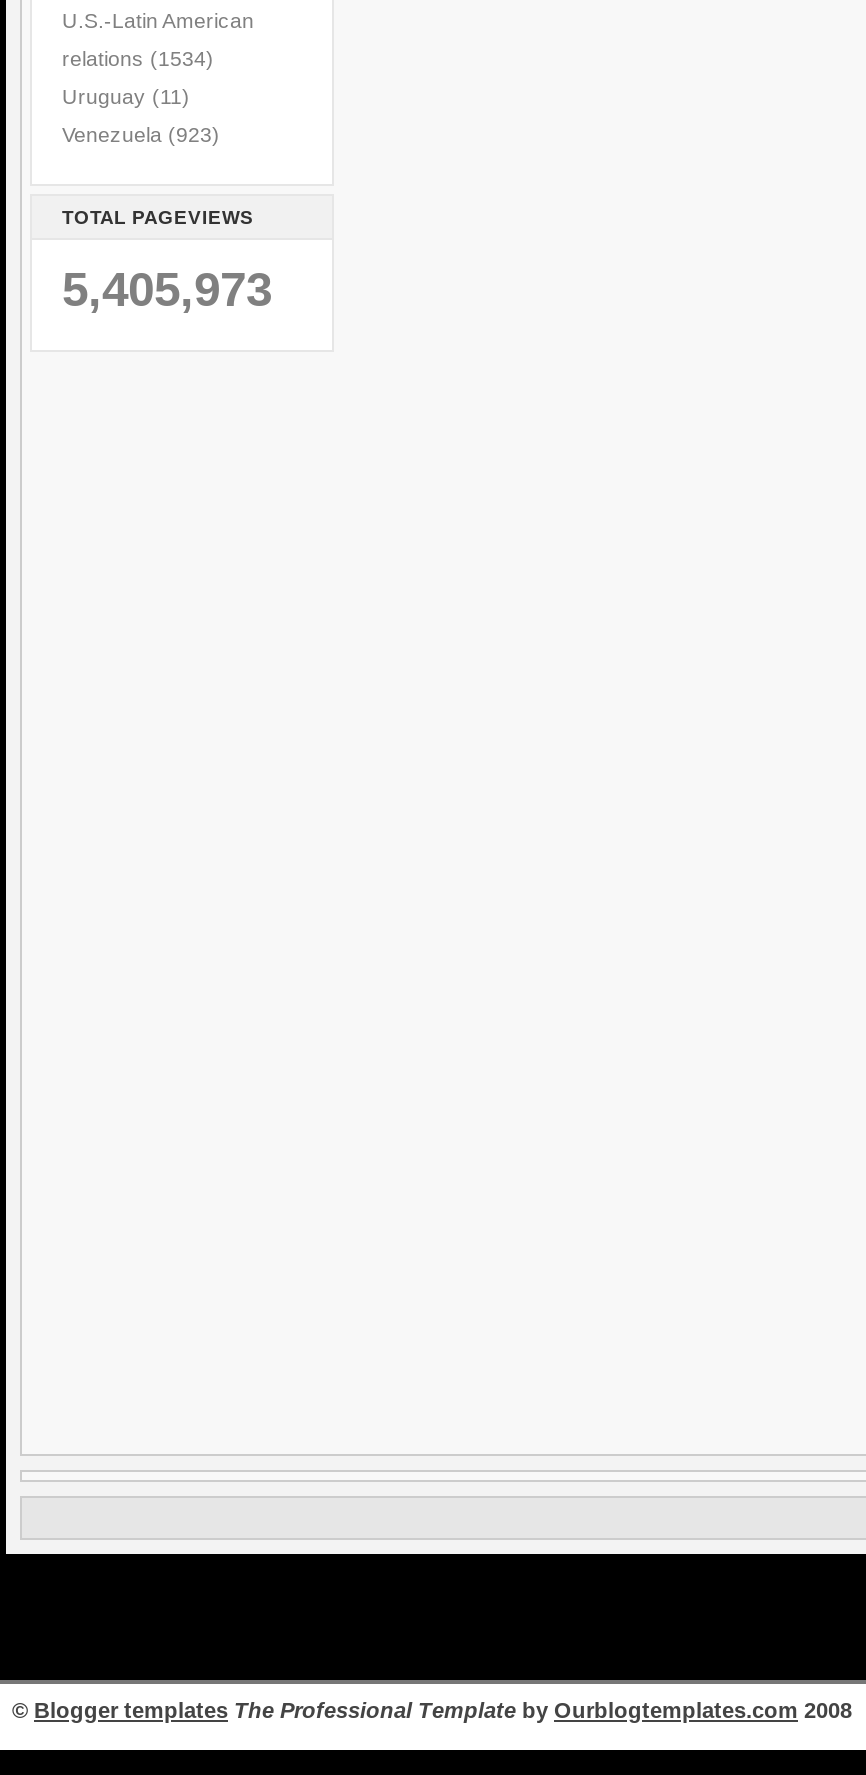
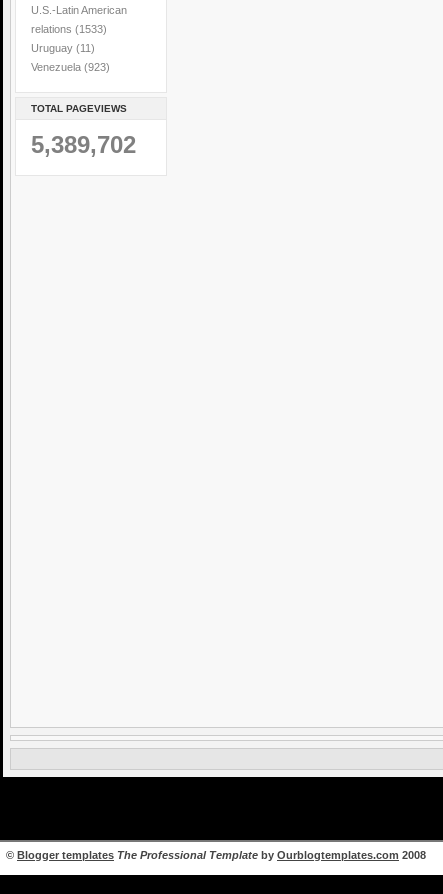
[62,46,214,70] relations (1534) -> [31,23,107,35] relations (1533)
[62,262,272,316] 5,405,973 -> [31,131,136,158] 5,389,702

